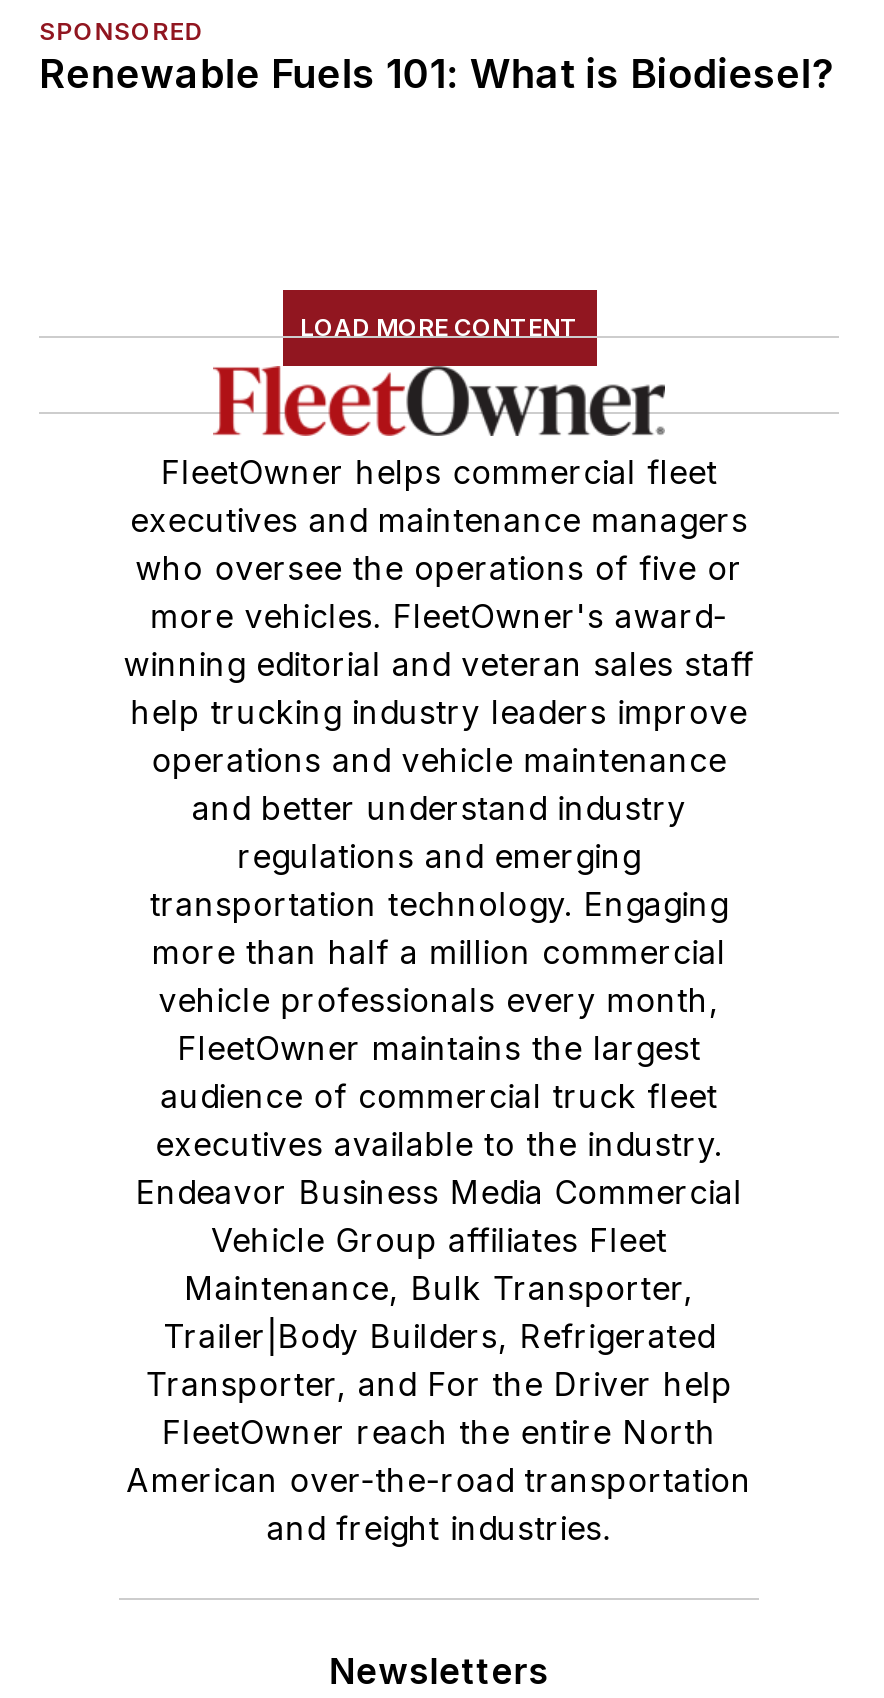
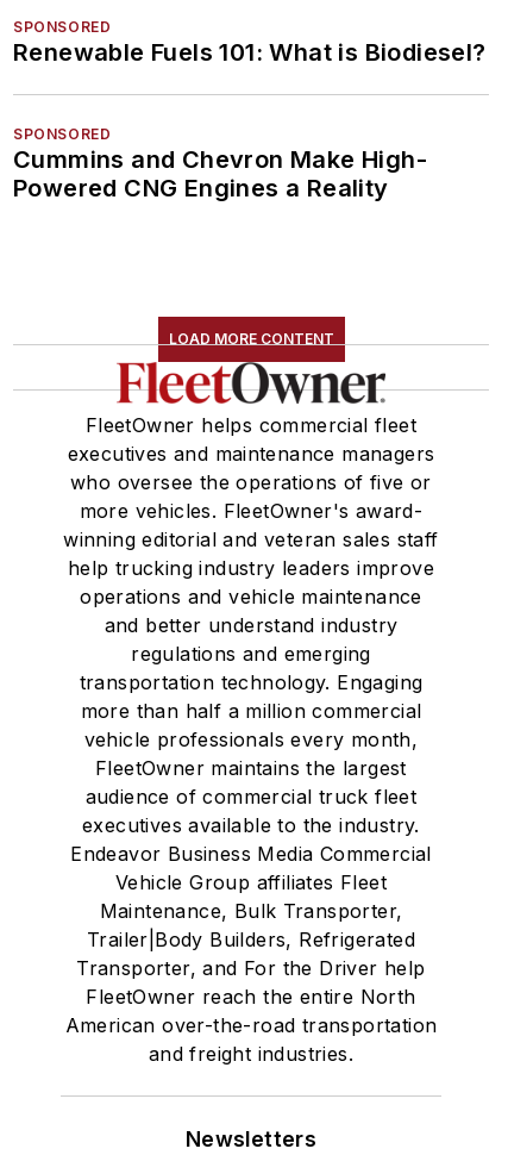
none -> [13,125,427,203] SPONSORED | Cummins and Chevron Make High- | Powered CNG Engines a Reality

